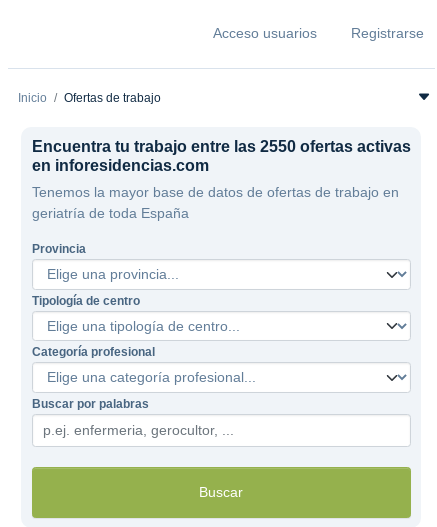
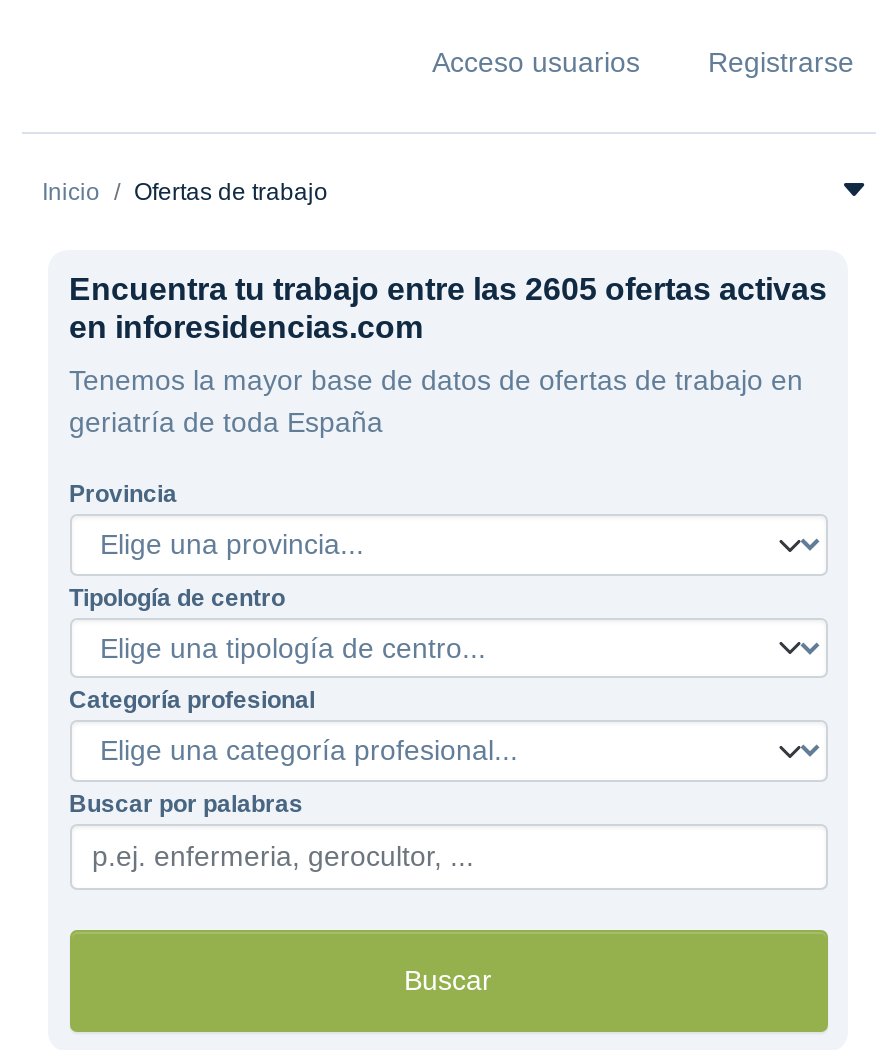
[31,138,410,155] Encuentra tu trabajo entre las 2550 ofertas activas -> [69,272,827,306] Encuentra tu trabajo entre las 2605 ofertas activas

